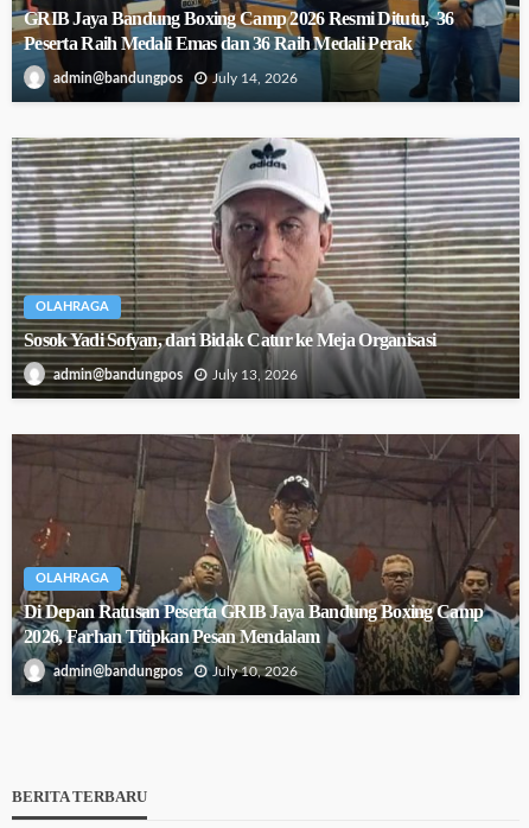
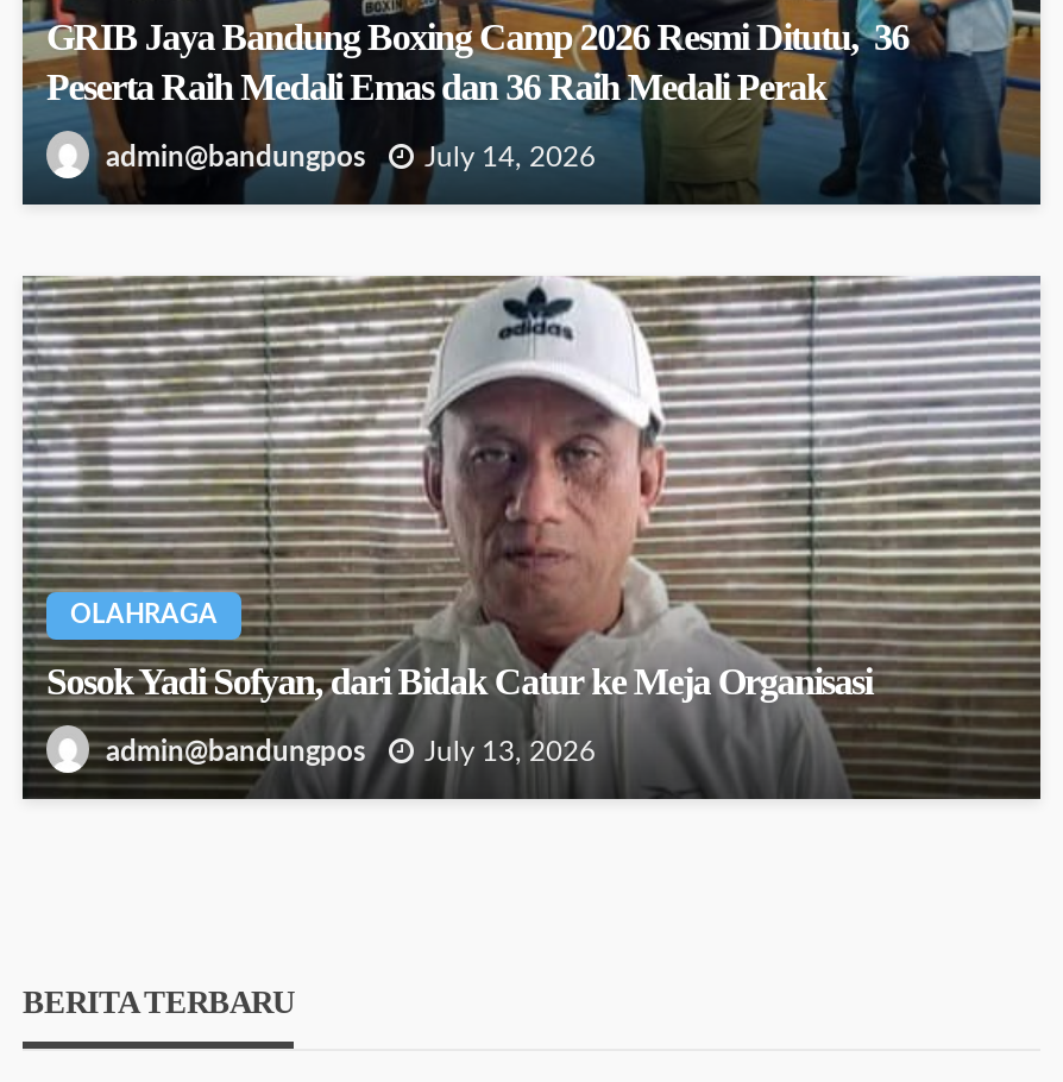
[12,433,520,695] [image] | OLAHRAGA | Di Depan Ratusan Peserta GRIB Jaya Bandung Boxing Camp | 2026, Farhan Titipkan Pesan Mendalam | admin@bandungpos | July 10, 2026 -> none

